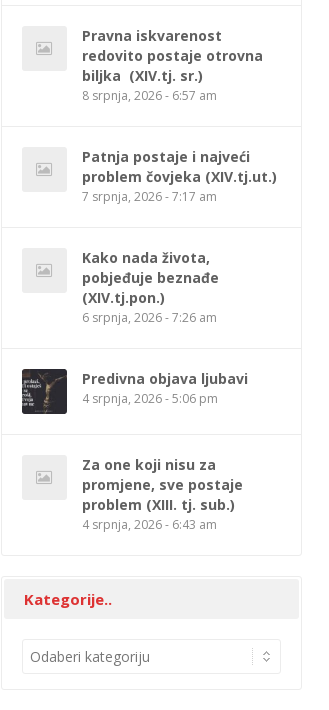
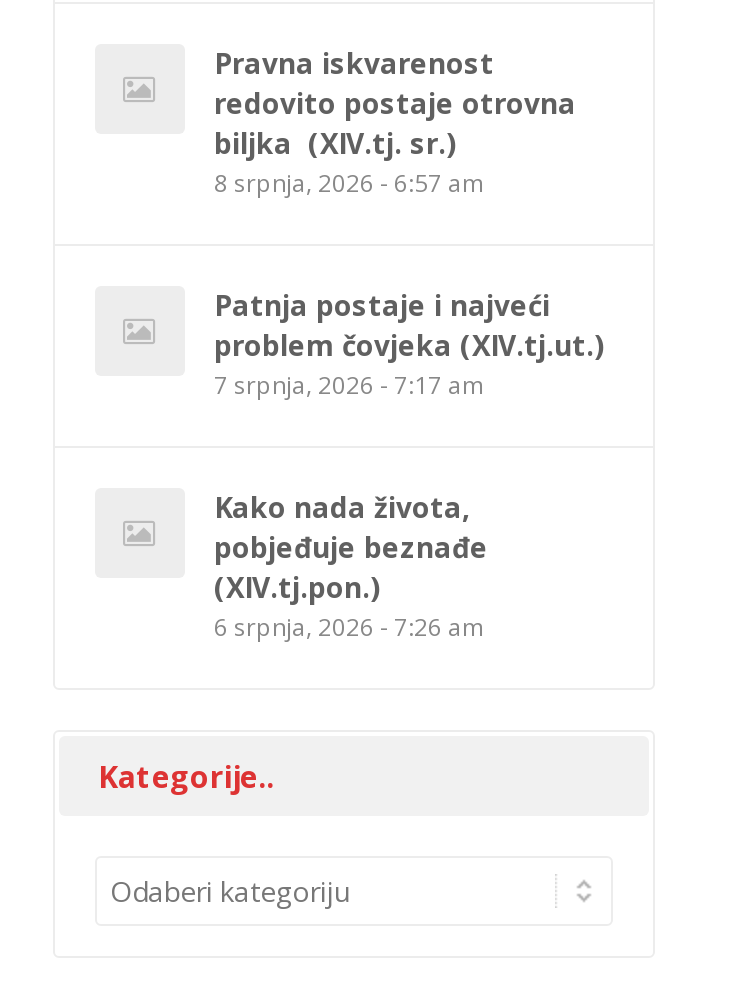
[21,368,247,415] [image] | Predivna objava ljubavi | 4 srpnja, 2026 - 5:06 pm -> none
[81,455,242,533] Za one koji nisu za | promjene, sve postaje | problem (XIII. tj. sub.) | 4 srpnja, 2026 - 6:43 am -> none

